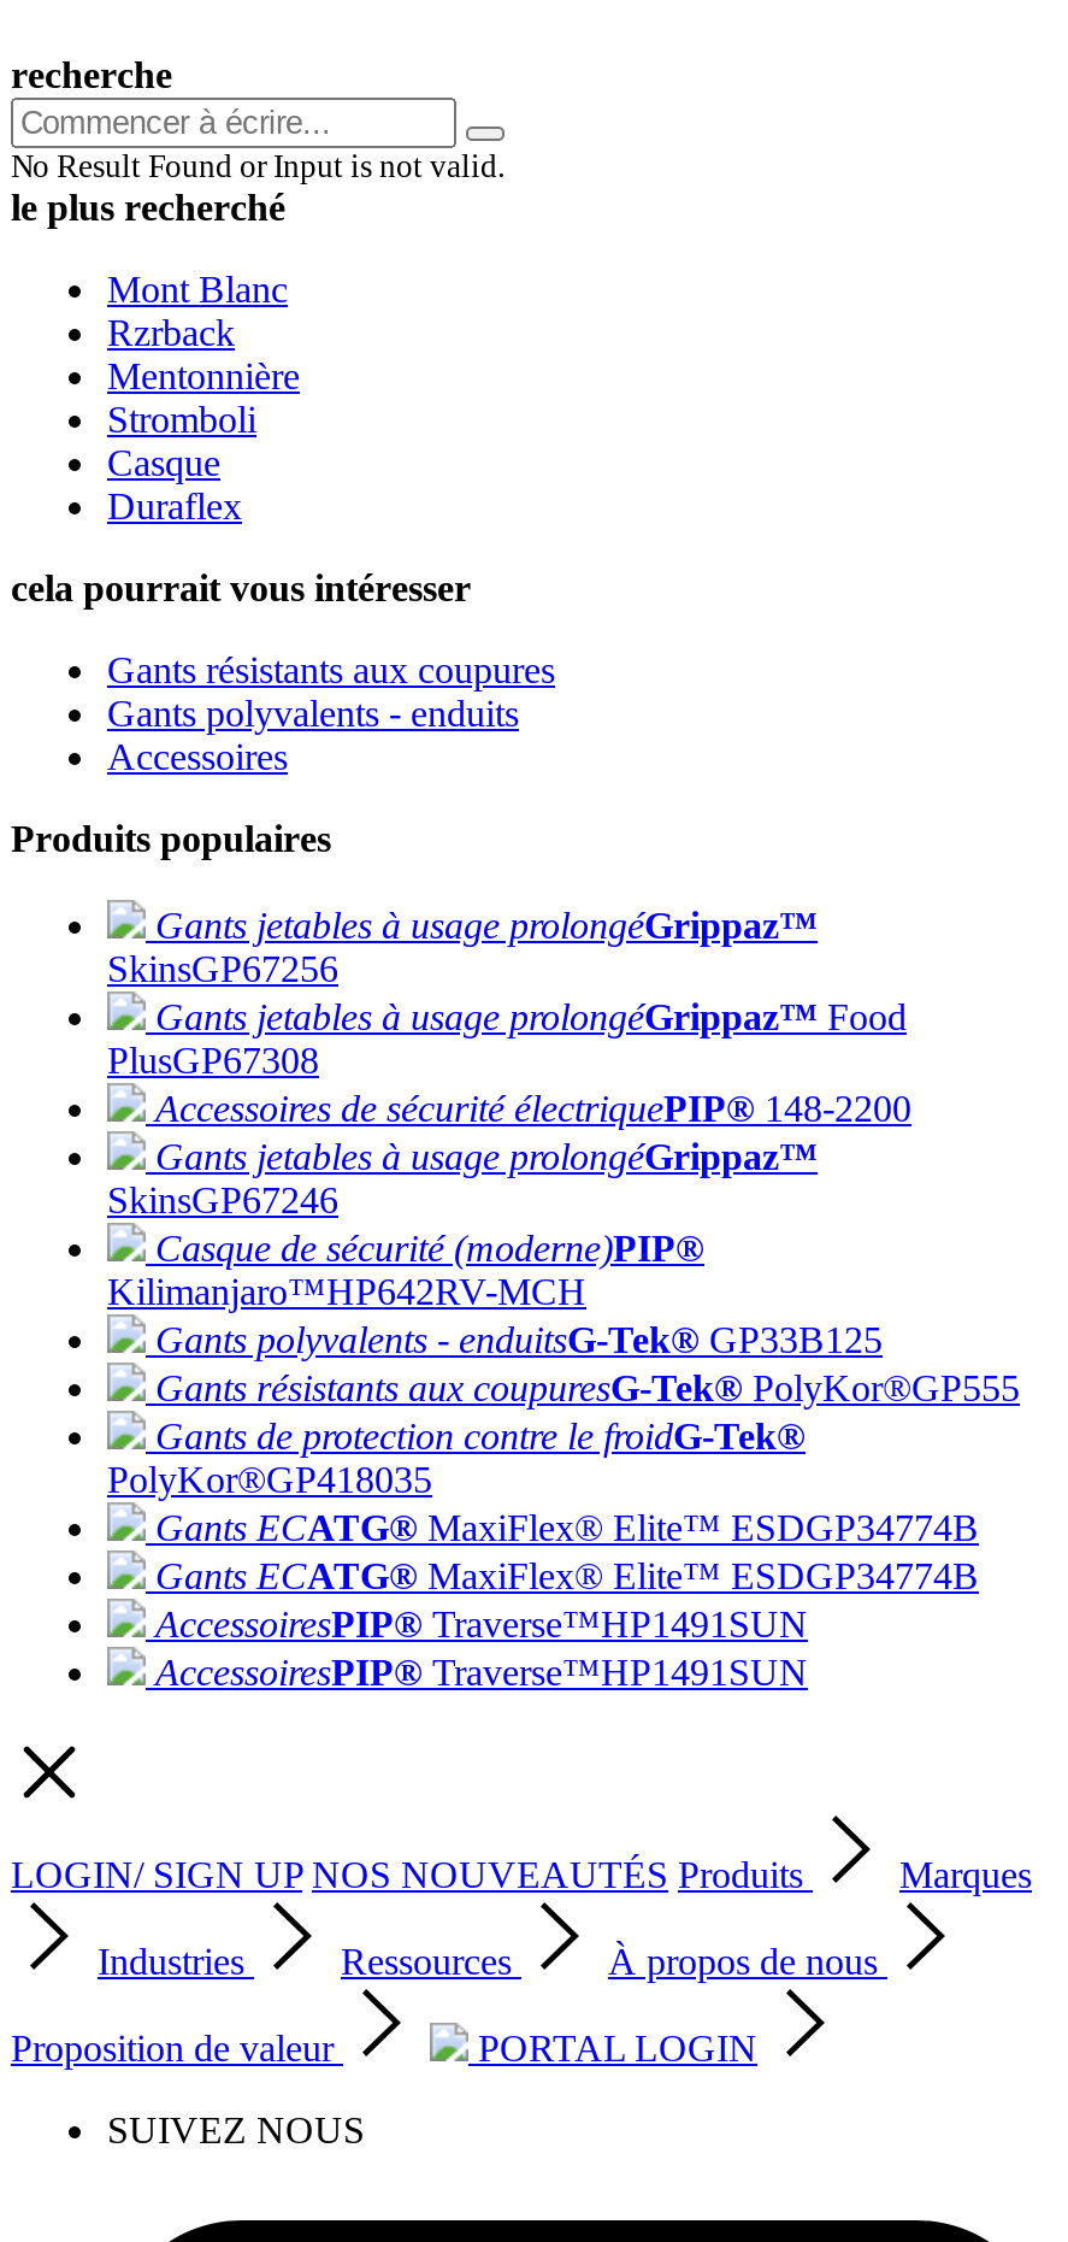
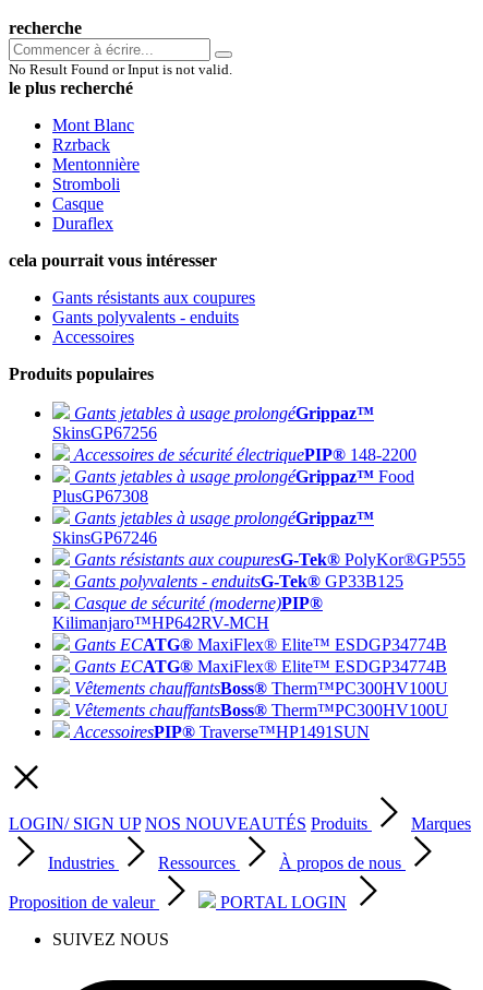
moved [107,996,907,1081] -> [52,467,414,505]: Gants jetables à usage prolongéGrippaz™ Food | PlusGP67308
moved [155,1088,911,1129] -> [74,445,416,464]: Accessoires de sécurité électriquePIP® 148-2200
moved [107,1228,704,1312] -> [52,594,323,632]: Casque de sécurité (moderne)PIP® | Kilimanjaro™HP642RV-MCH
moved [155,1319,1020,1408] -> [74,550,466,591]: Gants résistants aux coupuresG-Tek® PolyKor®GP555 | Gants polyvalents - enduitsG-Tek® GP33B125
[107,1416,806,1500] Gants de protection contre le froidG-Tek® | PolyKor®GP418035 -> none
moved [155,1507,979,1596] -> [74,635,447,676]: Gants ECATG® MaxiFlex® Elite™ ESDGP34774B | Gants ECATG® MaxiFlex® Elite™ ESDGP34774B
[155,1603,808,1644] AccessoiresPIP® Traverse™HP1491SUN -> [74,679,448,719] Vêtements chauffantsBoss® Therm™PC300HV100U | Vêtements chauffantsBoss® Therm™PC300HV100U

